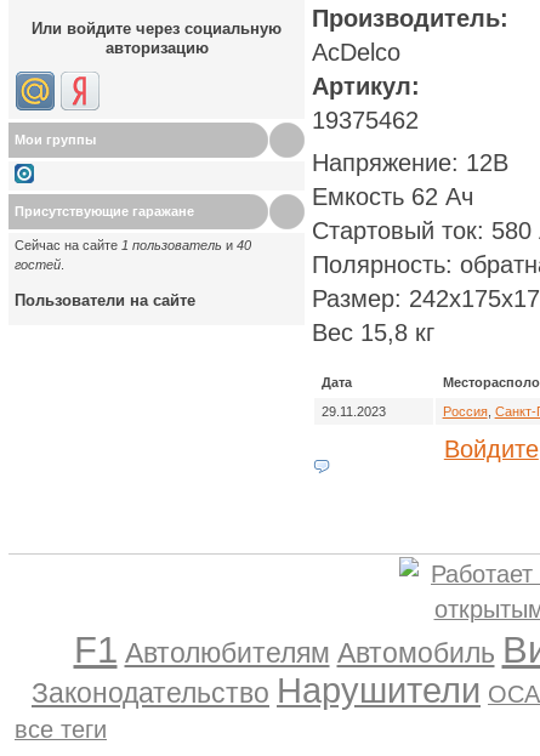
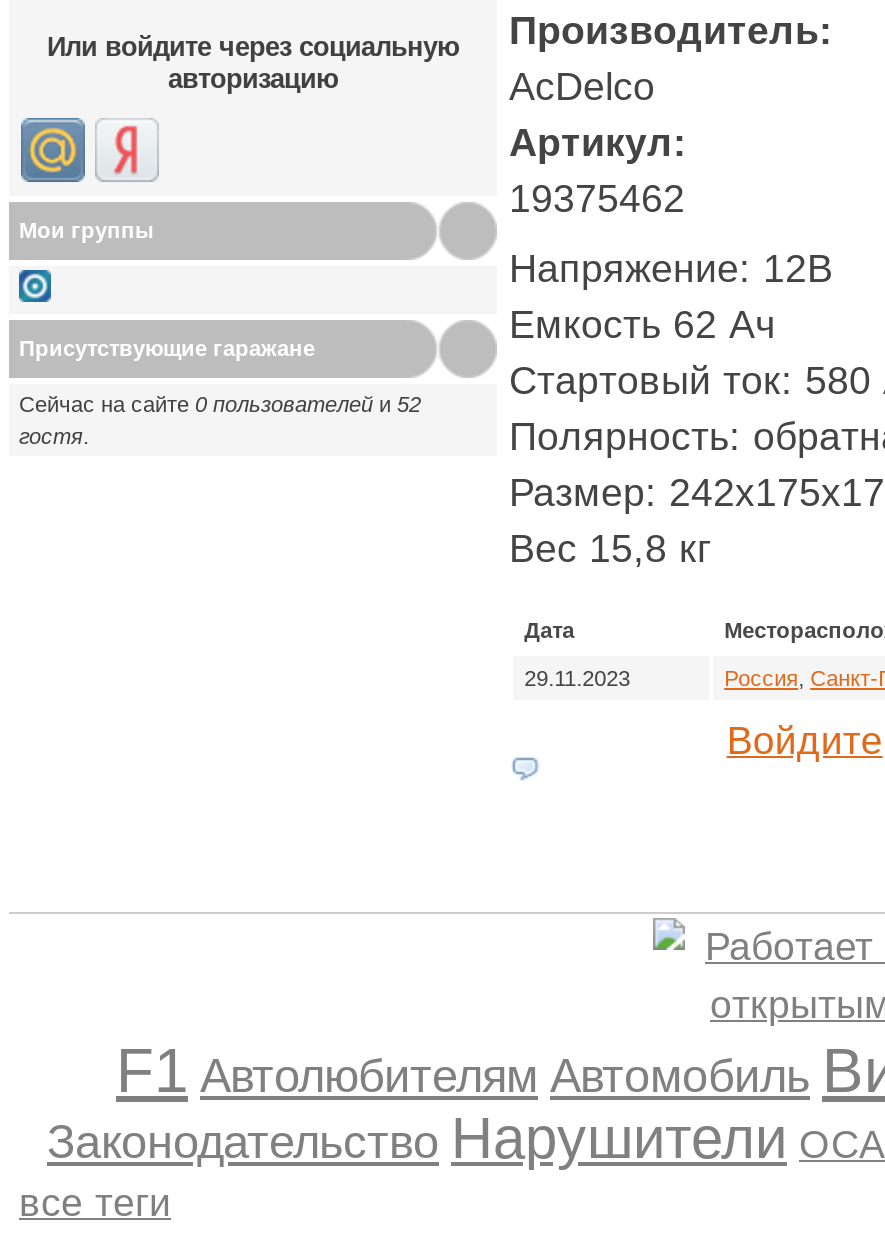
[15,238,251,309] Сейчас на сайте 1 пользователь и 40 | гостей. | Пользователи на сайте -> [19,393,421,449] Сейчас на сайте 0 пользователей и 52 | гостя.

